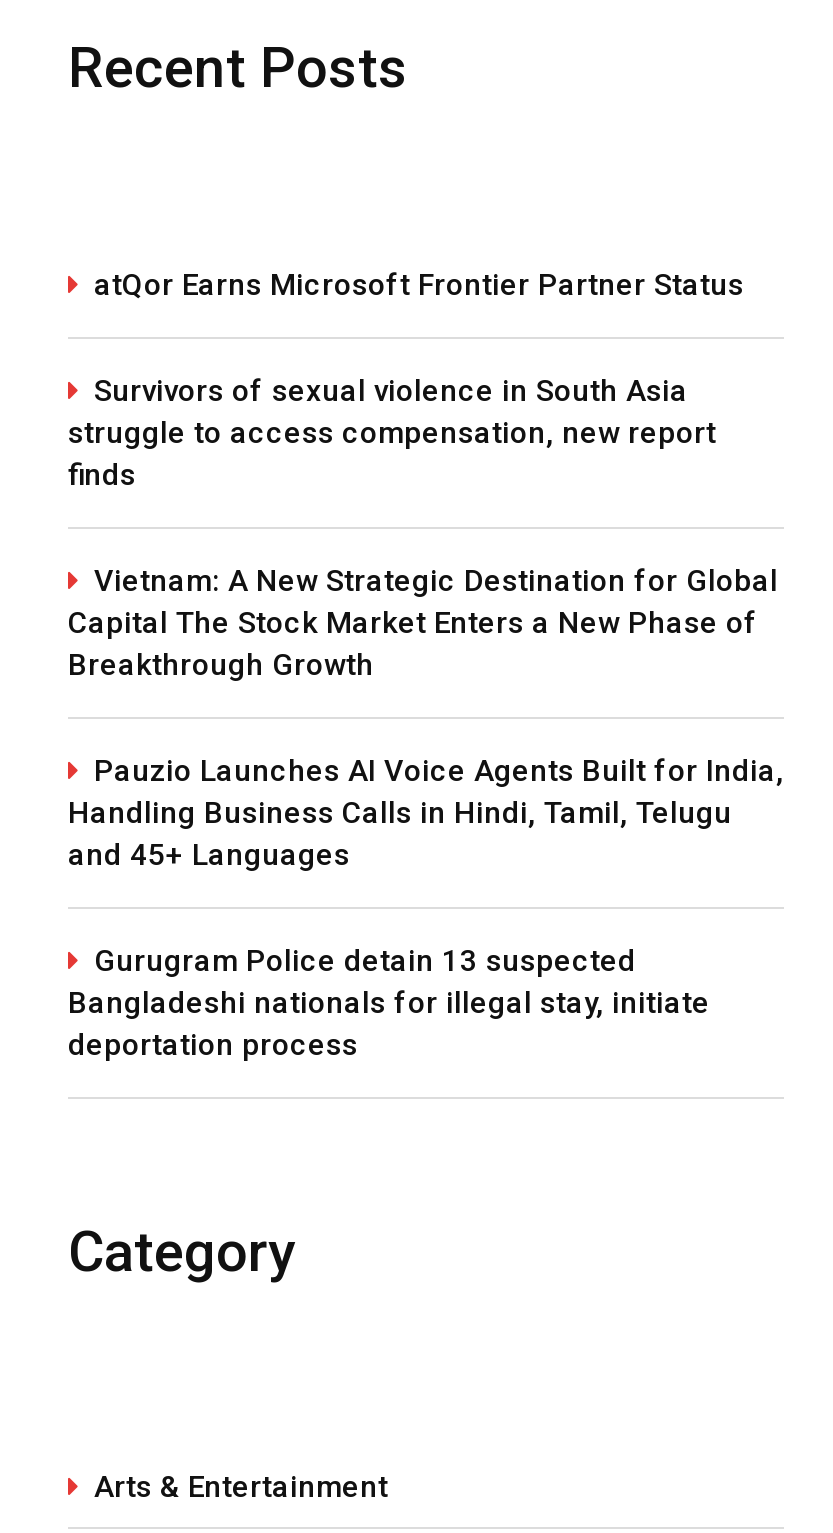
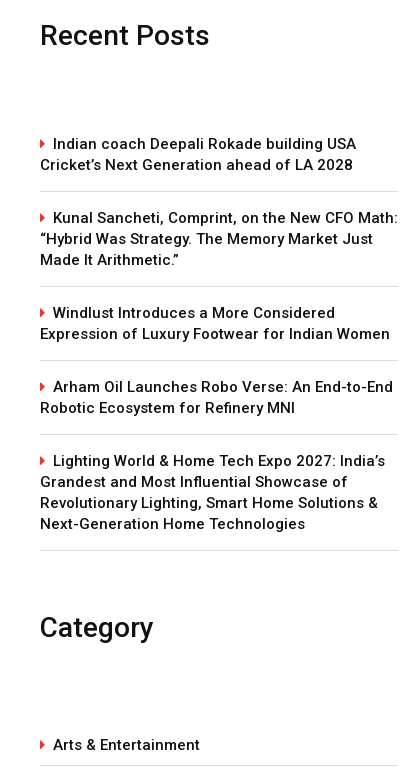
[94,267,744,303] atQor Earns Microsoft Frontier Partner Status -> [40,135,356,174] Indian coach Deepali Rokade building USA | Cricket’s Next Generation ahead of LA 2028
[68,373,716,493] Survivors of sexual violence in South Asia | struggle to access compensation, new report | finds -> [40,209,398,269] Kunal Sancheti, Comprint, on the New CFO Math: | “Hybrid Was Strategy. The Memory Market Just | Made It Arithmetic.”
[68,563,778,683] Vietnam: A New Strategic Destination for Global | Capital The Stock Market Enters a New Phase of | Breakthrough Growth -> [40,304,390,343] Windlust Introduces a More Considered | Expression of Luxury Footwear for Indian Women
[68,753,784,873] Pauzio Launches AI Voice Agents Built for India, | Handling Business Calls in Hindi, Tamil, Telugu | and 45+ Languages -> [40,378,393,417] Arham Oil Launches Robo Verse: An End-to-End | Robotic Ecosystem for Refinery MNI
[68,943,710,1063] Gurugram Police detain 13 suspected | Bangladeshi nationals for illegal stay, initiate | deportation process -> [40,452,385,533] Lighting World & Home Tech Expo 2027: India’s | Grandest and Most Influential Showcase of | Revolutionary Lighting, Smart Home Solutions & | Next-Generation Home Technologies

